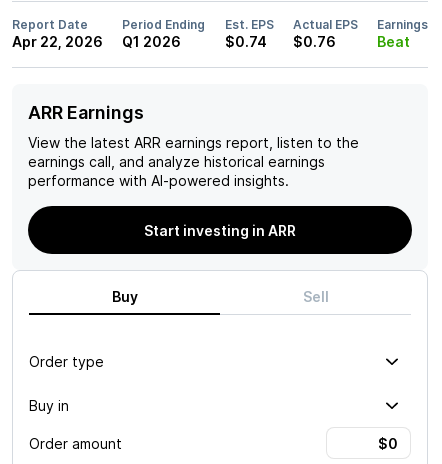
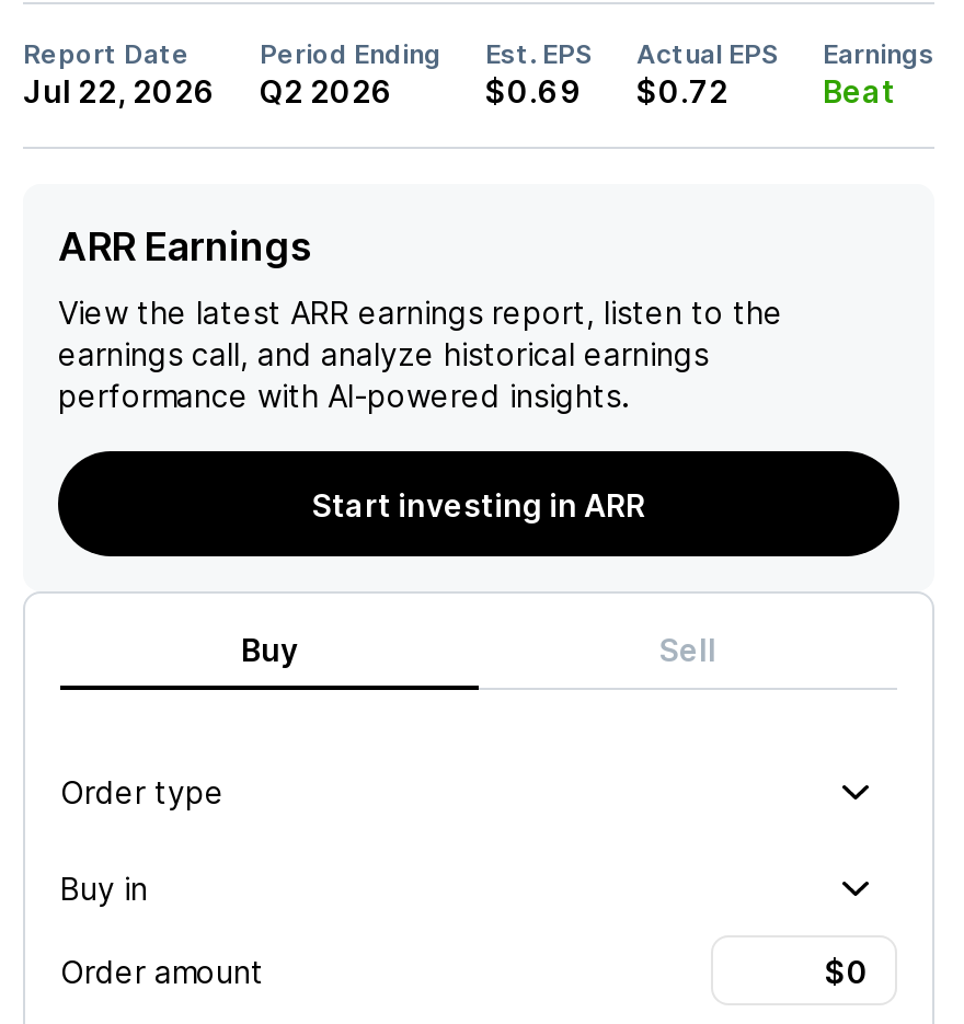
[12,33,103,50] Apr 22, 2026 -> [23,72,216,110] Jul 22, 2026
[122,33,181,50] Q1 2026 -> [260,72,393,110] Q2 2026
[224,33,266,50] $0.74 -> [485,72,582,110] $0.69
[293,33,336,50] $0.76 -> [636,72,728,110] $0.72

